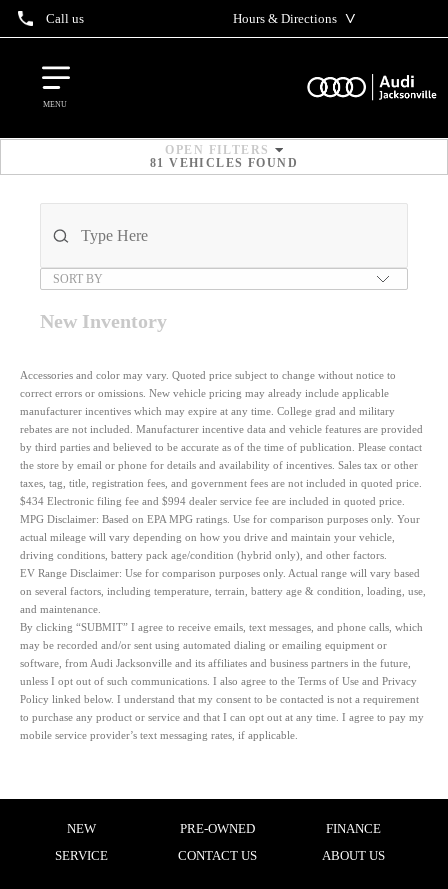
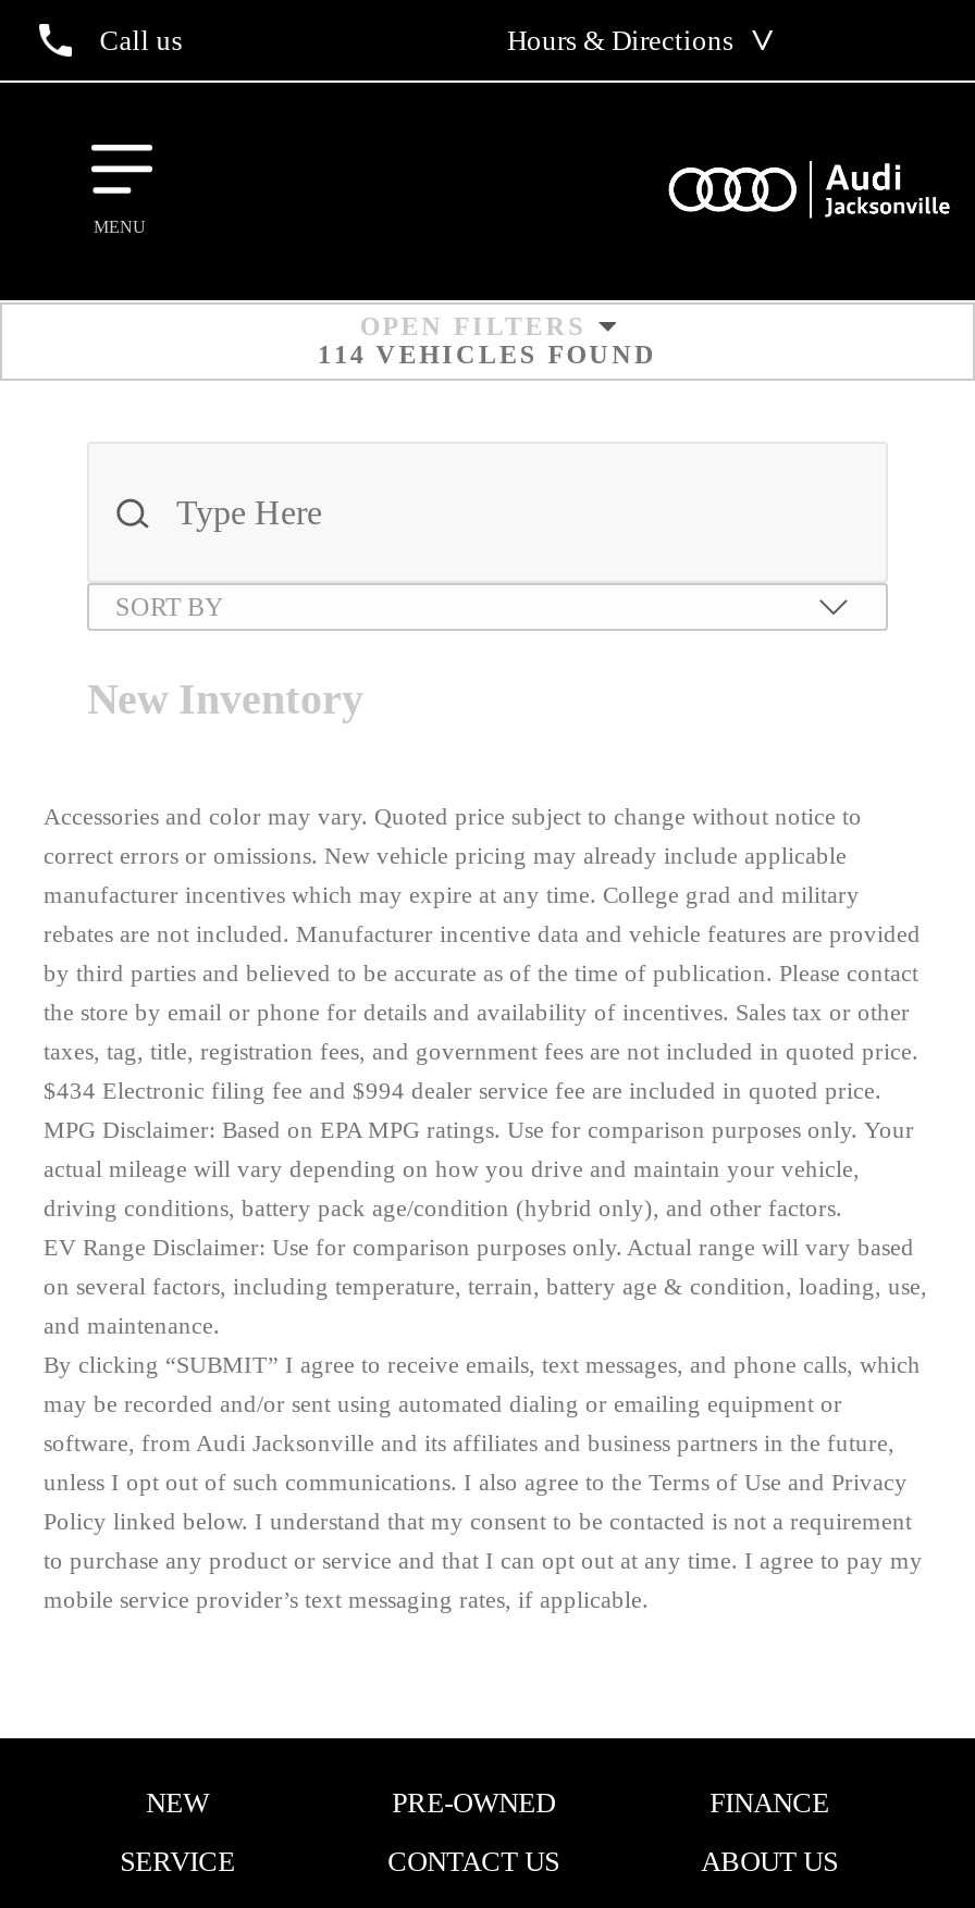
[150,156,298,170] 81 VEHICLES FOUND -> [318,339,657,370] 114 VEHICLES FOUND

